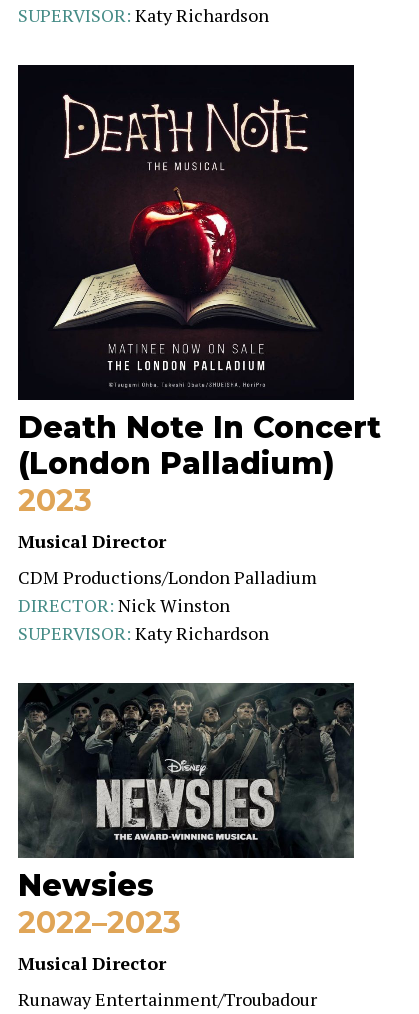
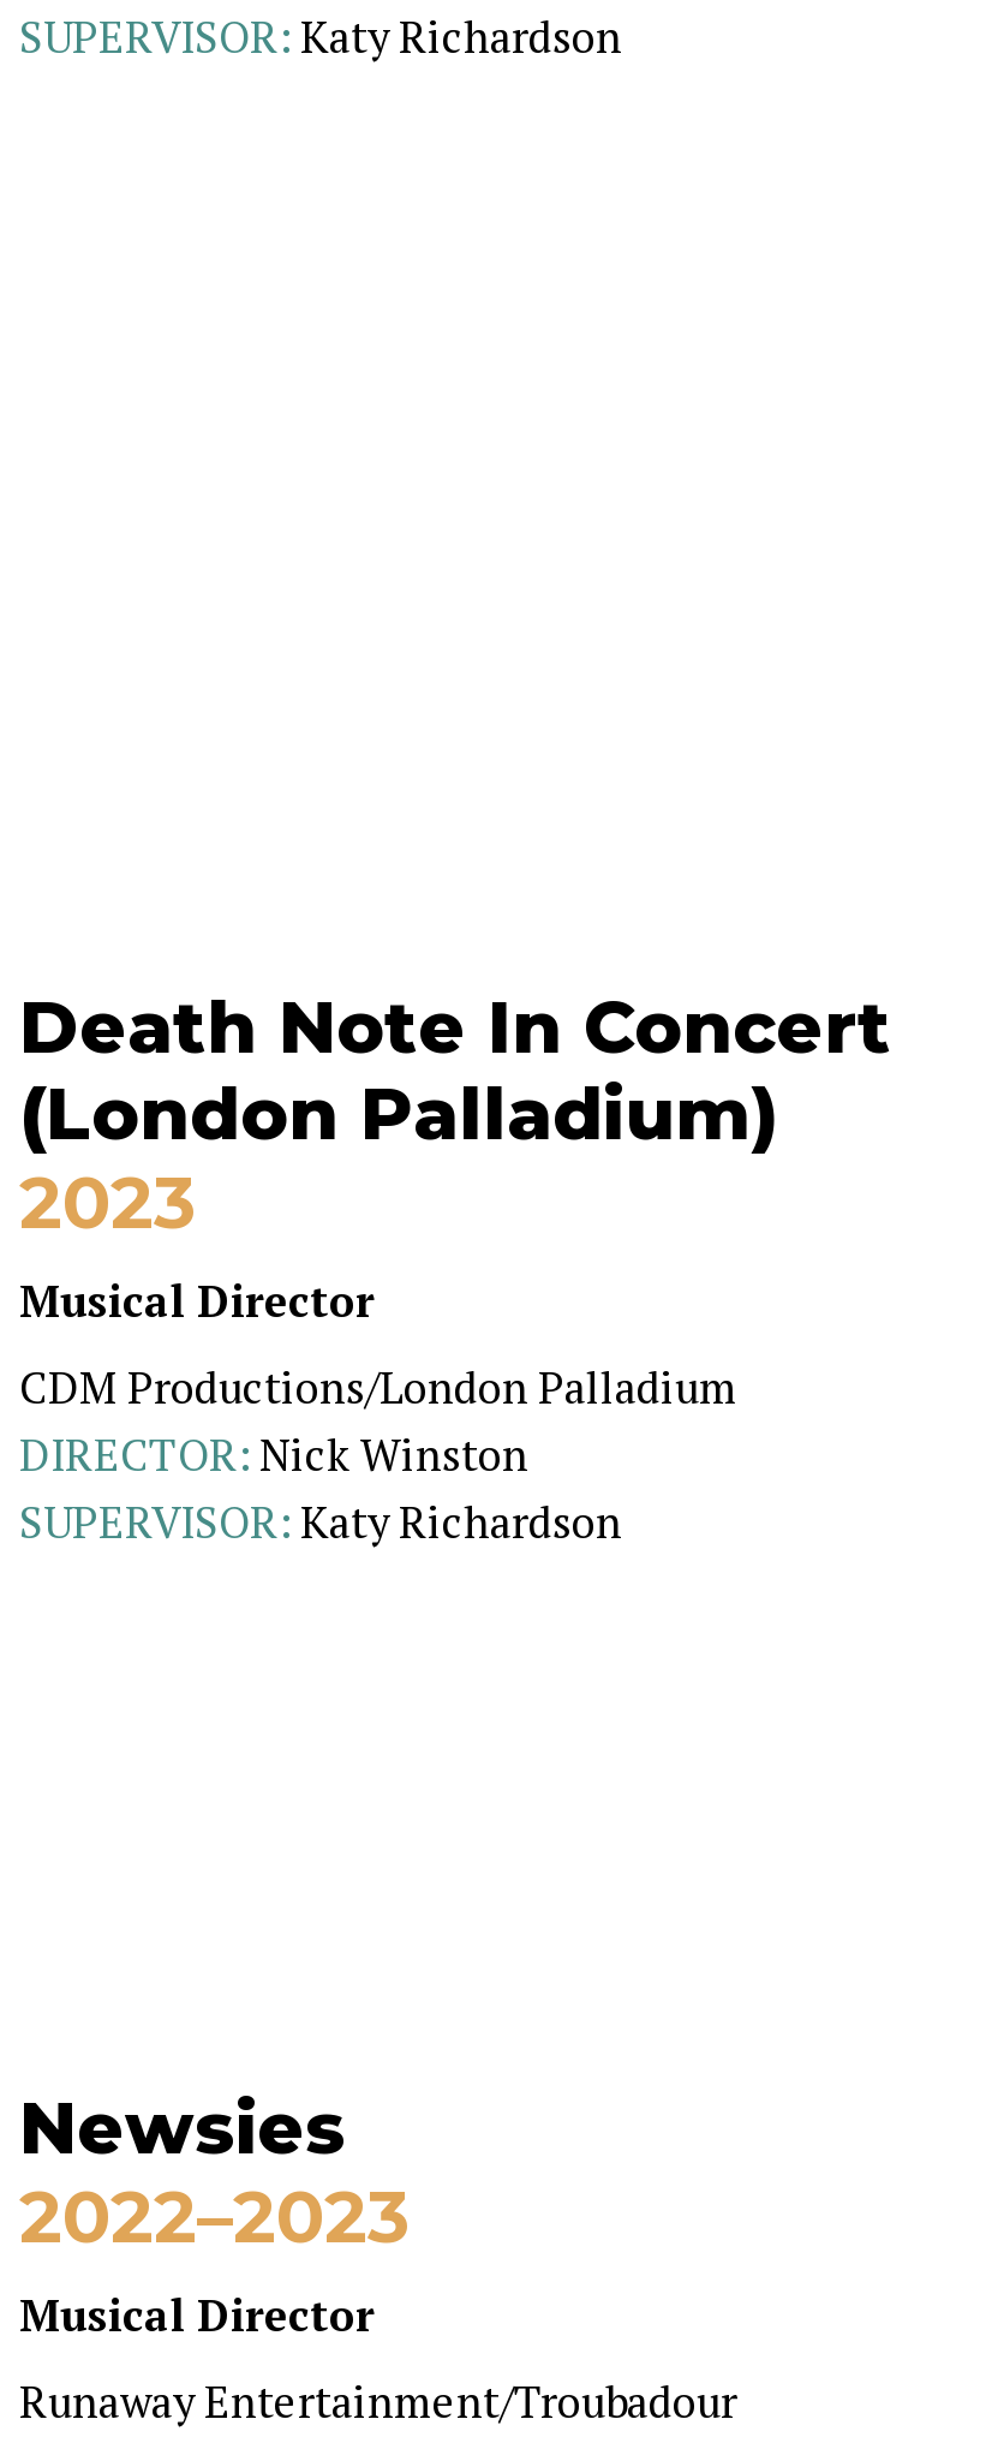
[17,64,355,401] [image] -> none
[17,682,355,859] [image] -> none

